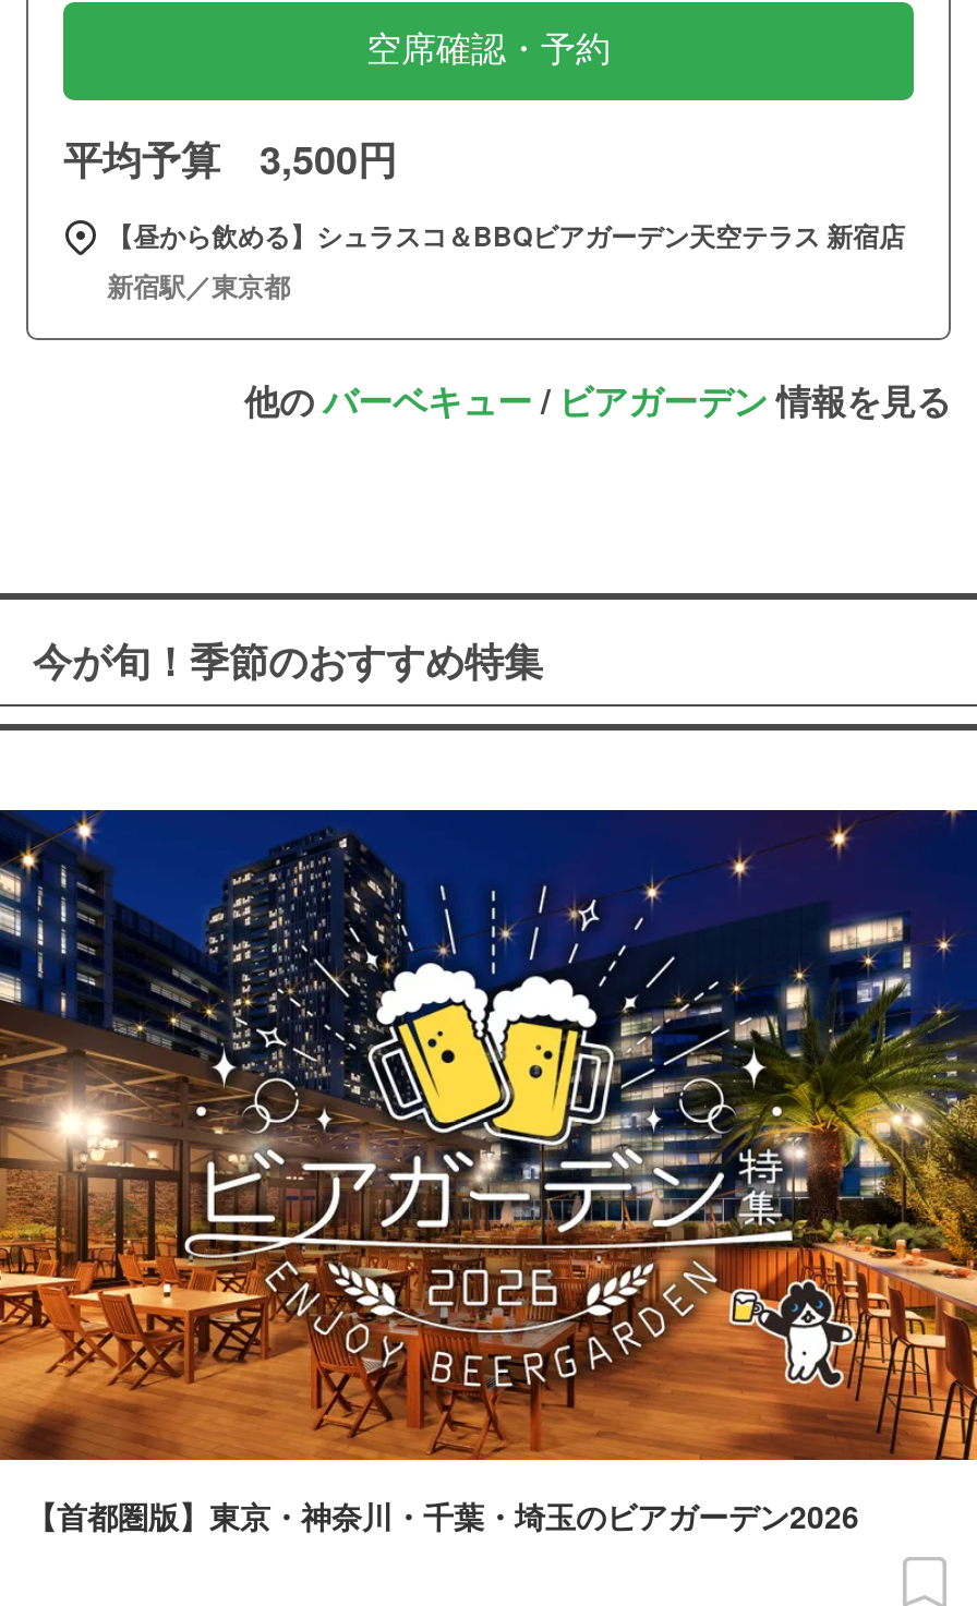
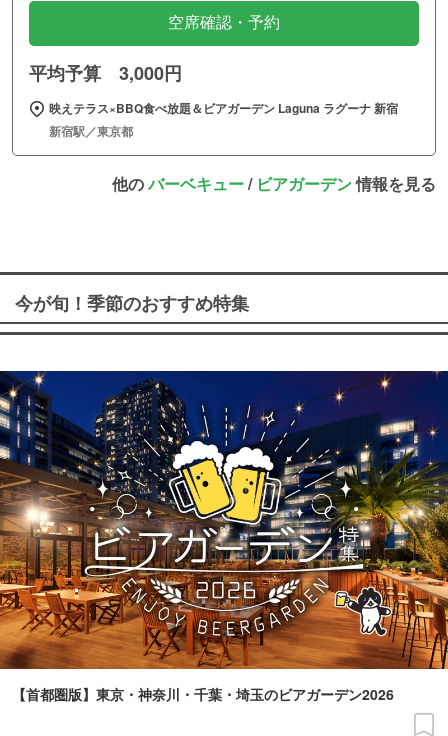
[63,131,397,188] 平均予算 3,500円 -> [29,60,182,86] 平均予算 3,000円
[107,217,905,256] 【昼から飲める】シュラスコ＆BBQビアガーデン天空テラス 新宿店 -> [49,99,398,117] 映えテラス×BBQ食べ放題＆ビアガーデン Laguna ラグーナ 新宿

